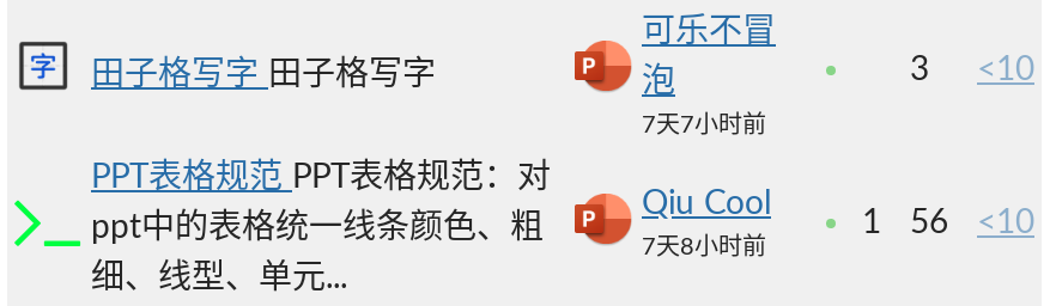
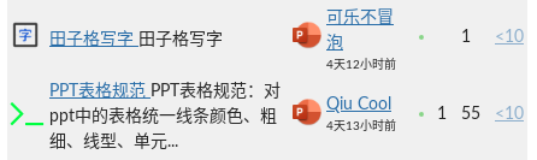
[910,54,1034,87] 3 <10 -> [461,29,524,46] 1 <10
[642,114,766,137] 7天7小时前 -> [326,59,396,71] 4天12小时前
[862,207,1034,240] 1 56 <10 -> [437,106,524,123] 1 55 <10
[642,235,766,259] 7天8小时前 -> [326,120,396,132] 4天13小时前

